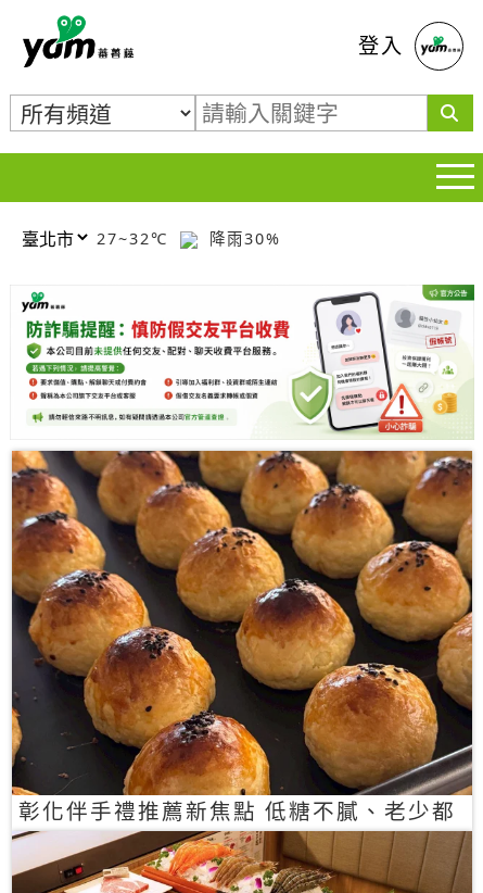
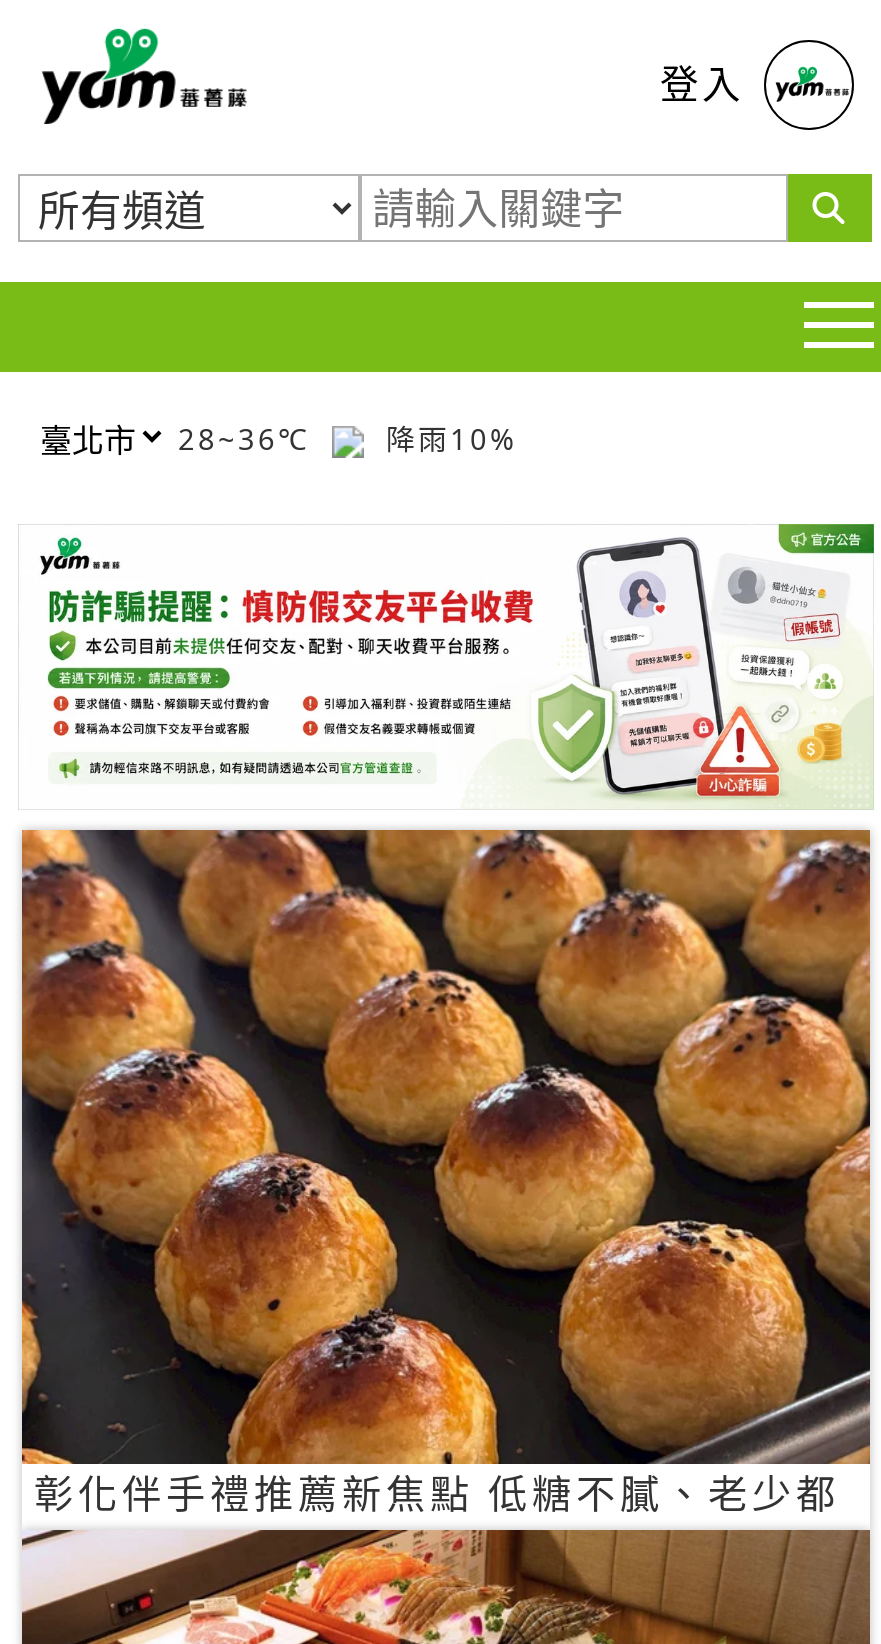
[97,228,175,248] 27~32℃ -> [178,419,322,457] 28~36℃
[203,228,281,248] 降雨30% -> [374,419,518,457] 降雨10%

